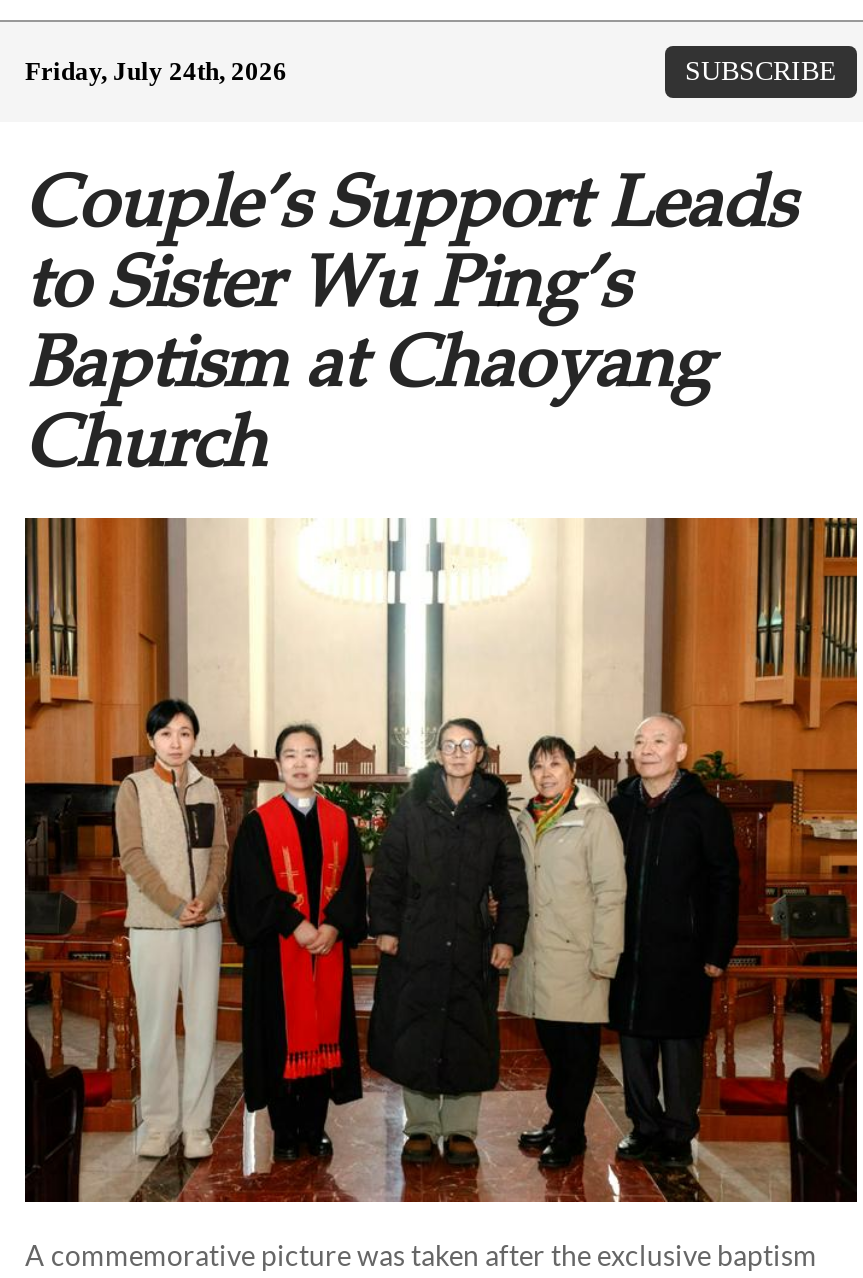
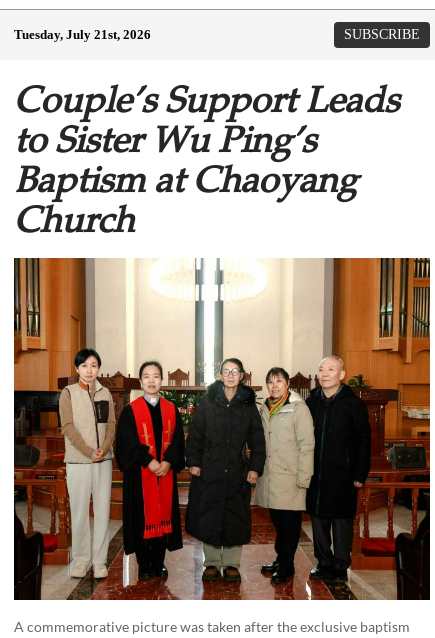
[25,56,287,86] Friday, July 24th, 2026 -> [14,27,151,42] Tuesday, July 21st, 2026

